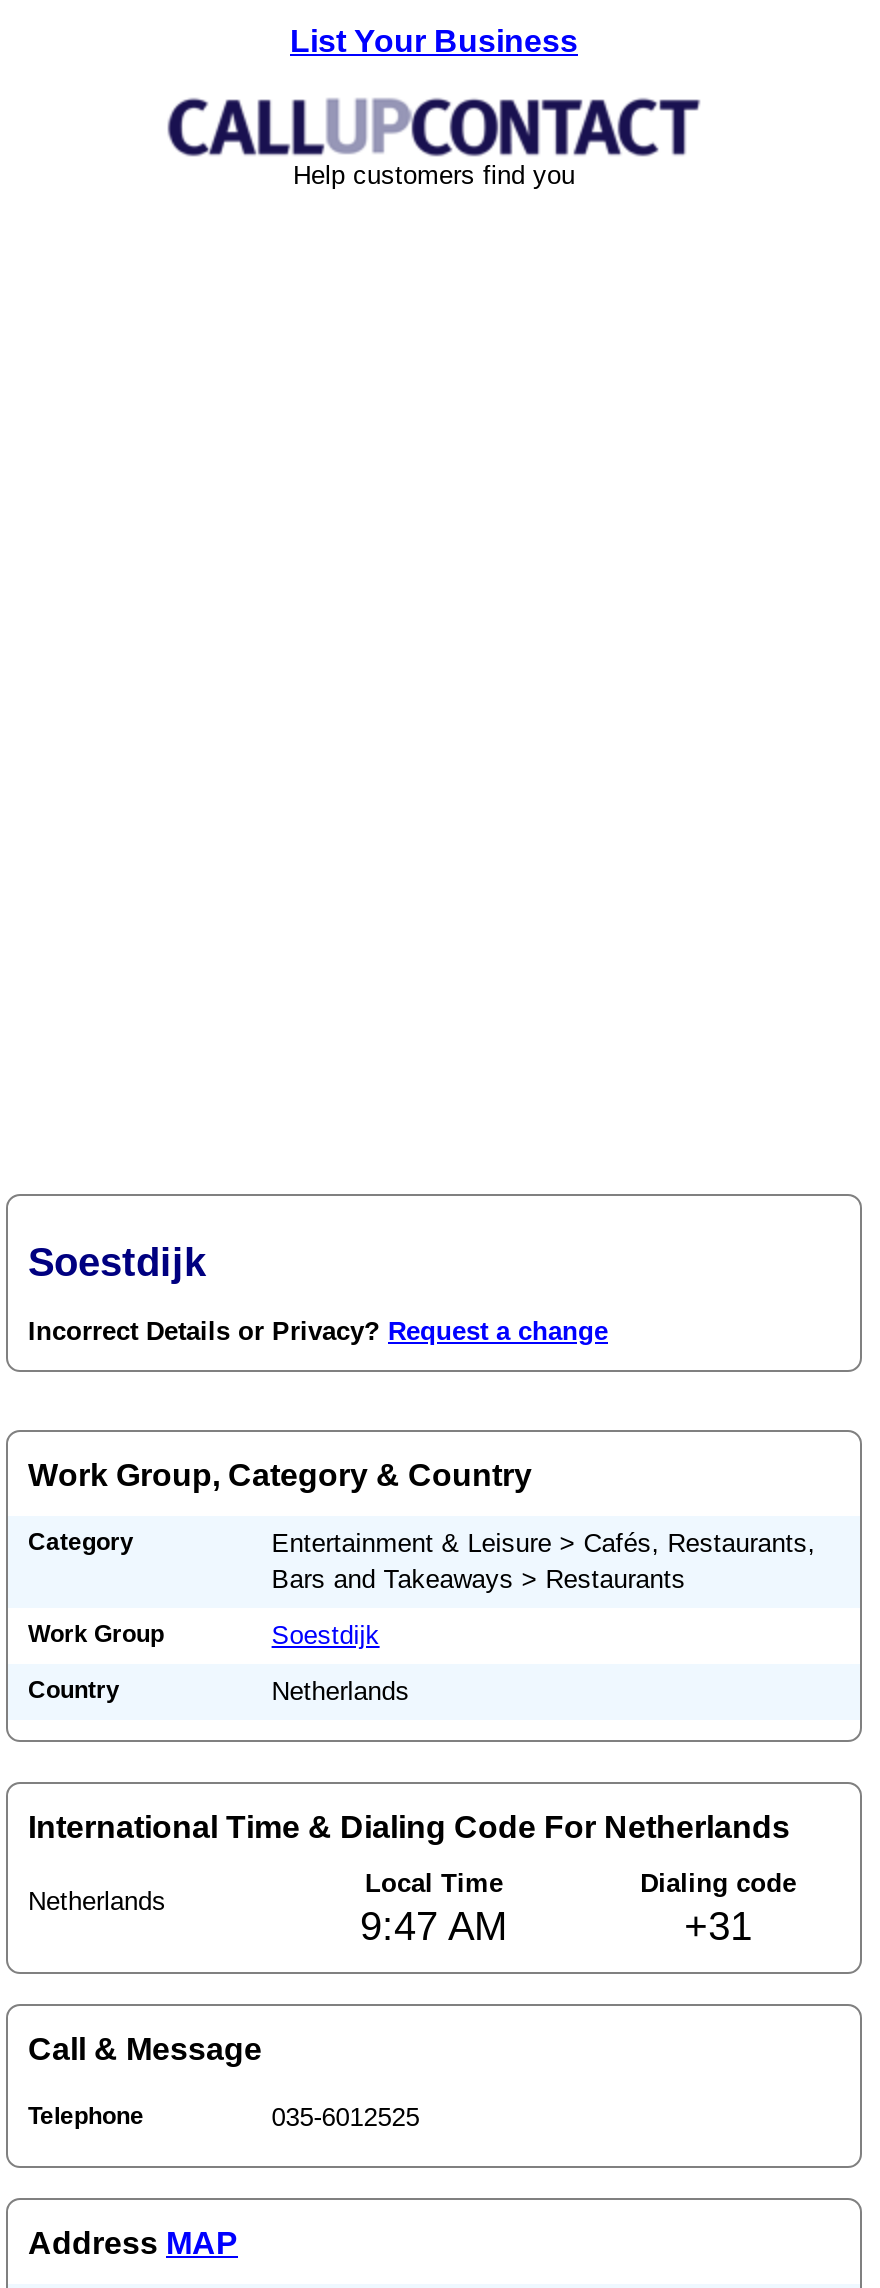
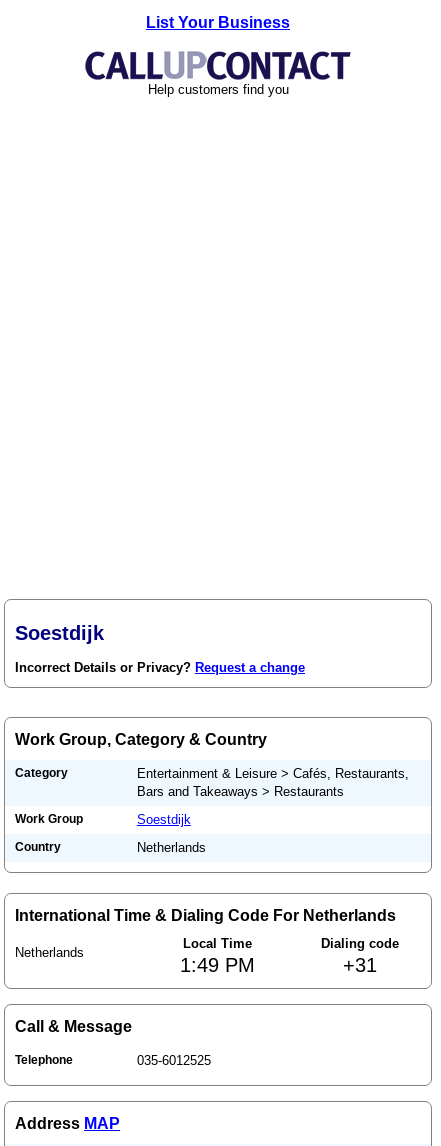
[360,1904,508,1948] 9:47 AM -> [180,954,255,976] 1:49 PM

